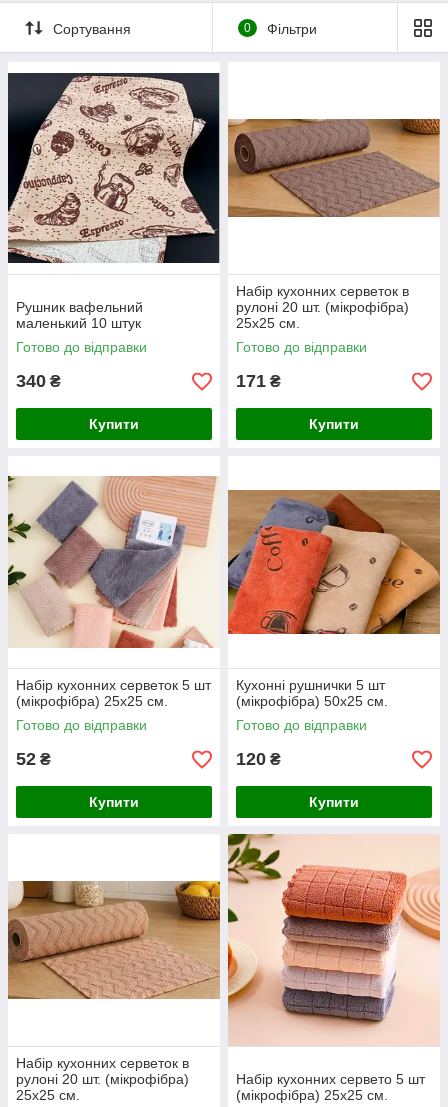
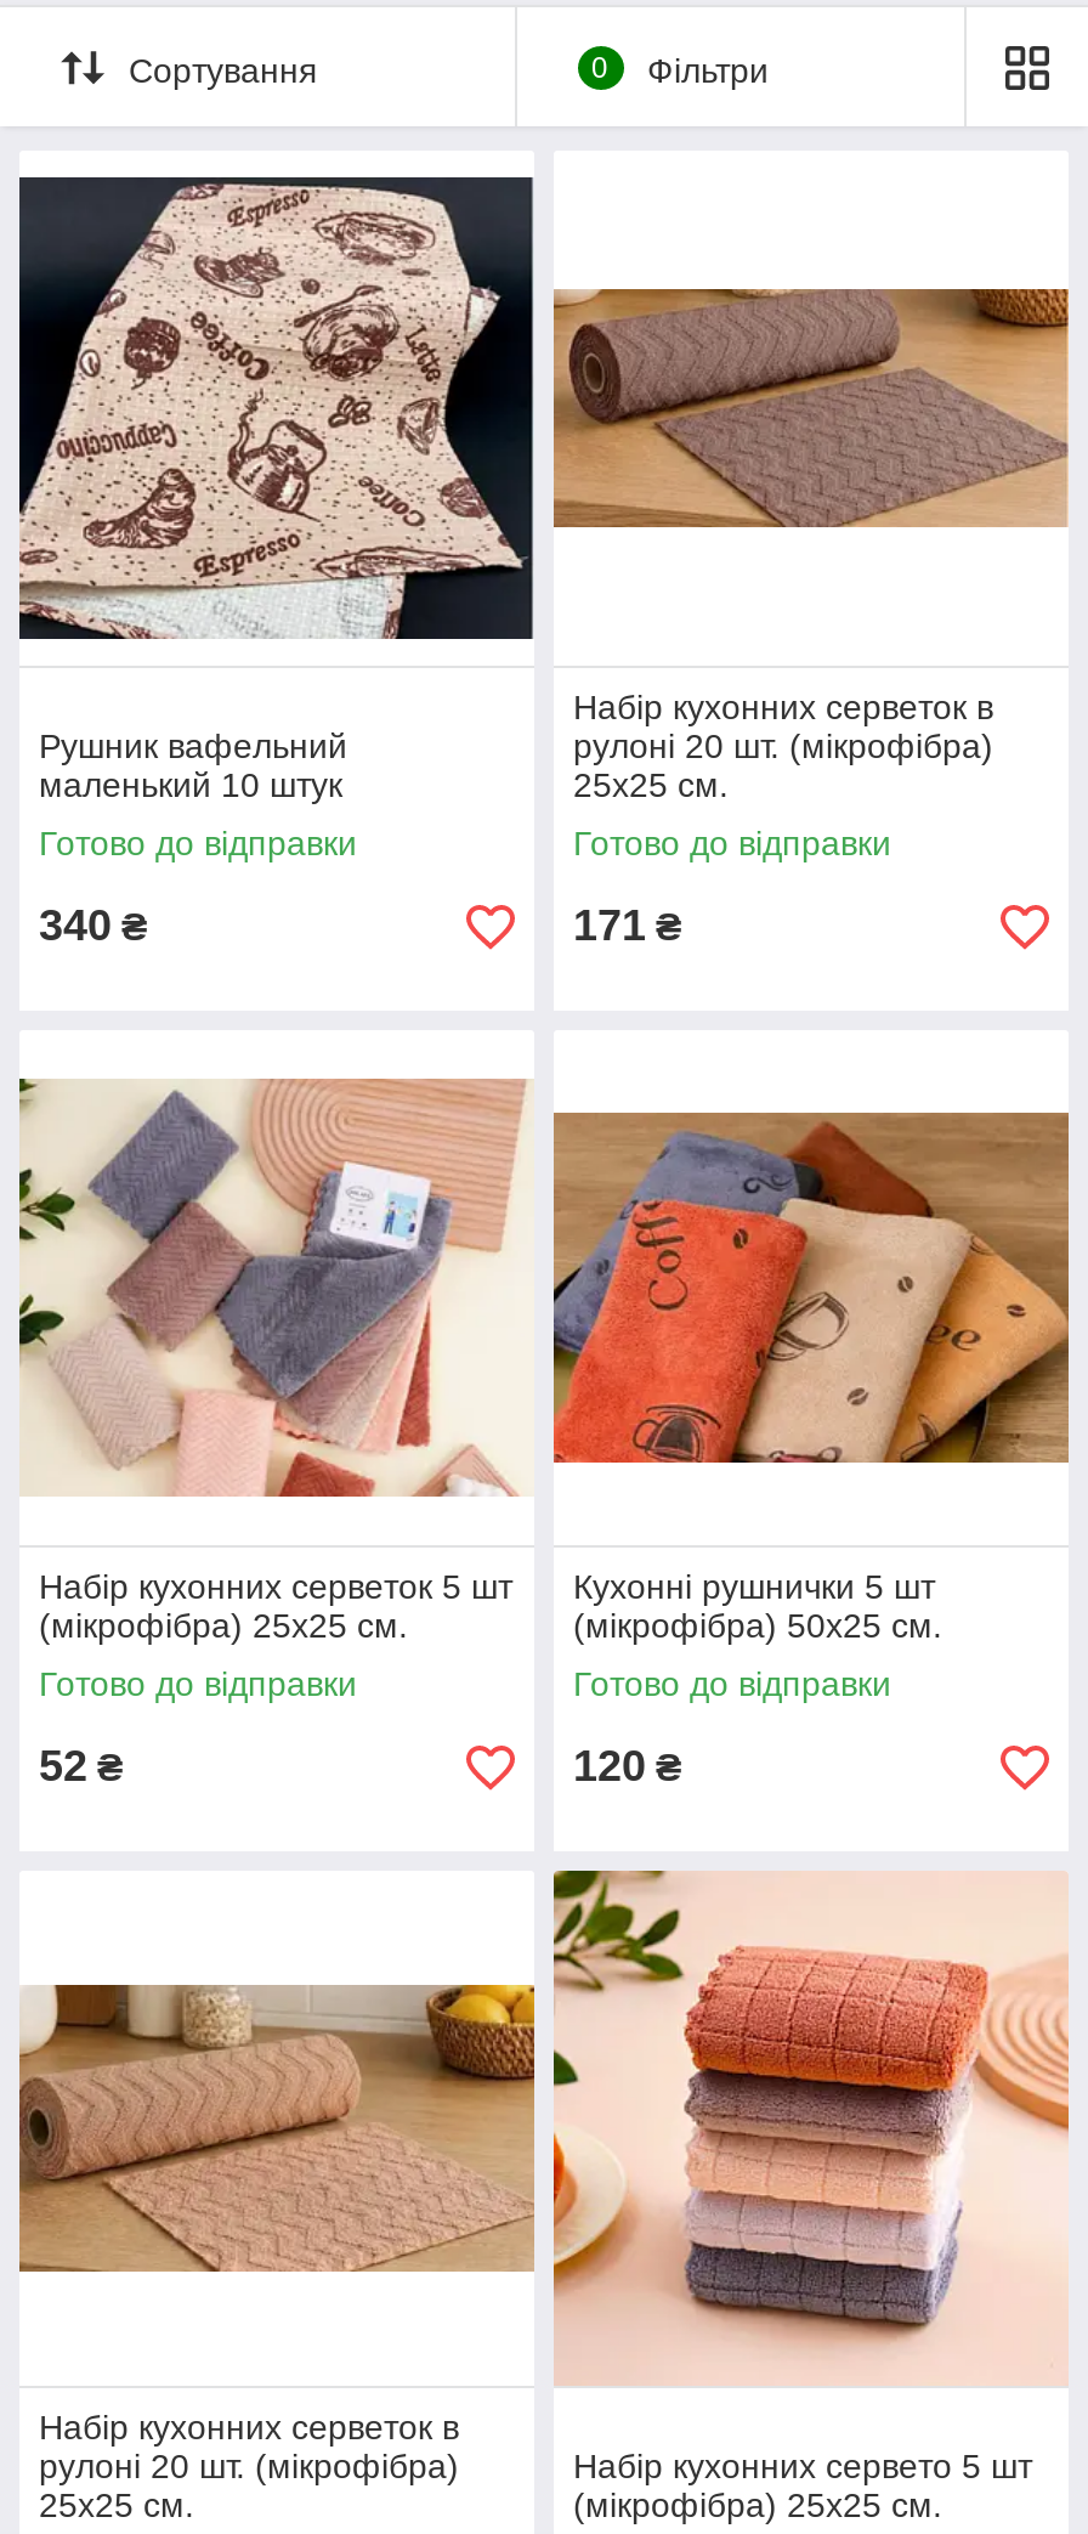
[89,416,139,432] Купити -> none
[309,416,359,432] Купити -> none
[89,794,139,810] Купити -> none
[309,794,359,810] Купити -> none

